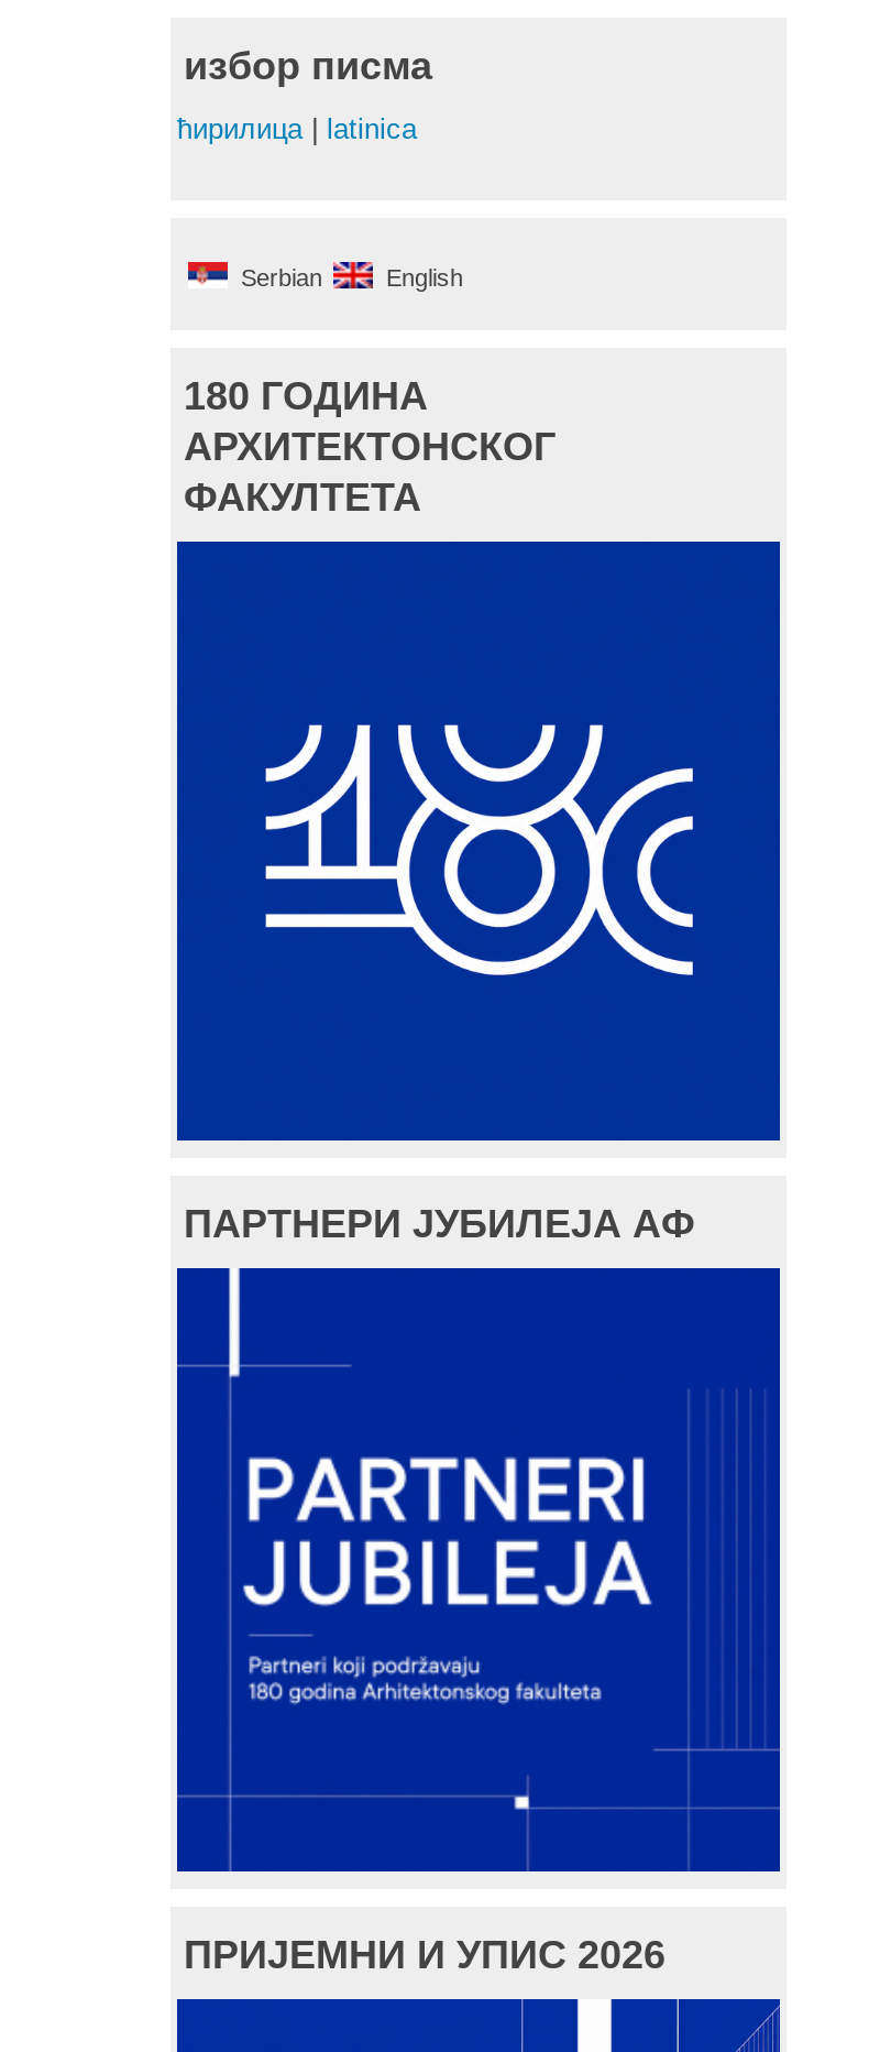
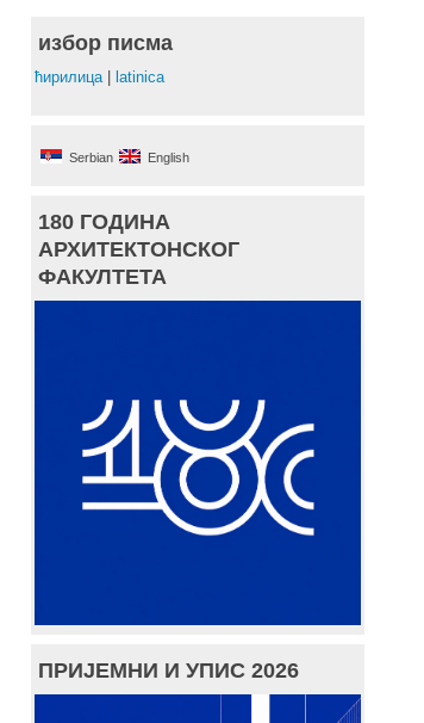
[184,1203,694,1247] ПАРТНЕРИ ЈУБИЛЕЈА АФ -> none
[223,1266,650,1865] [image] -> none

